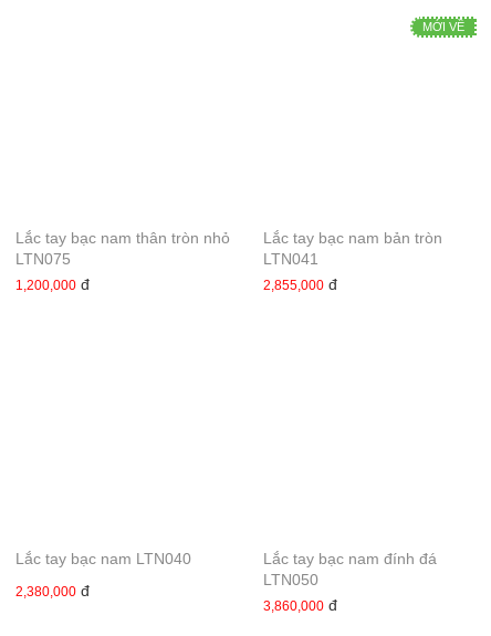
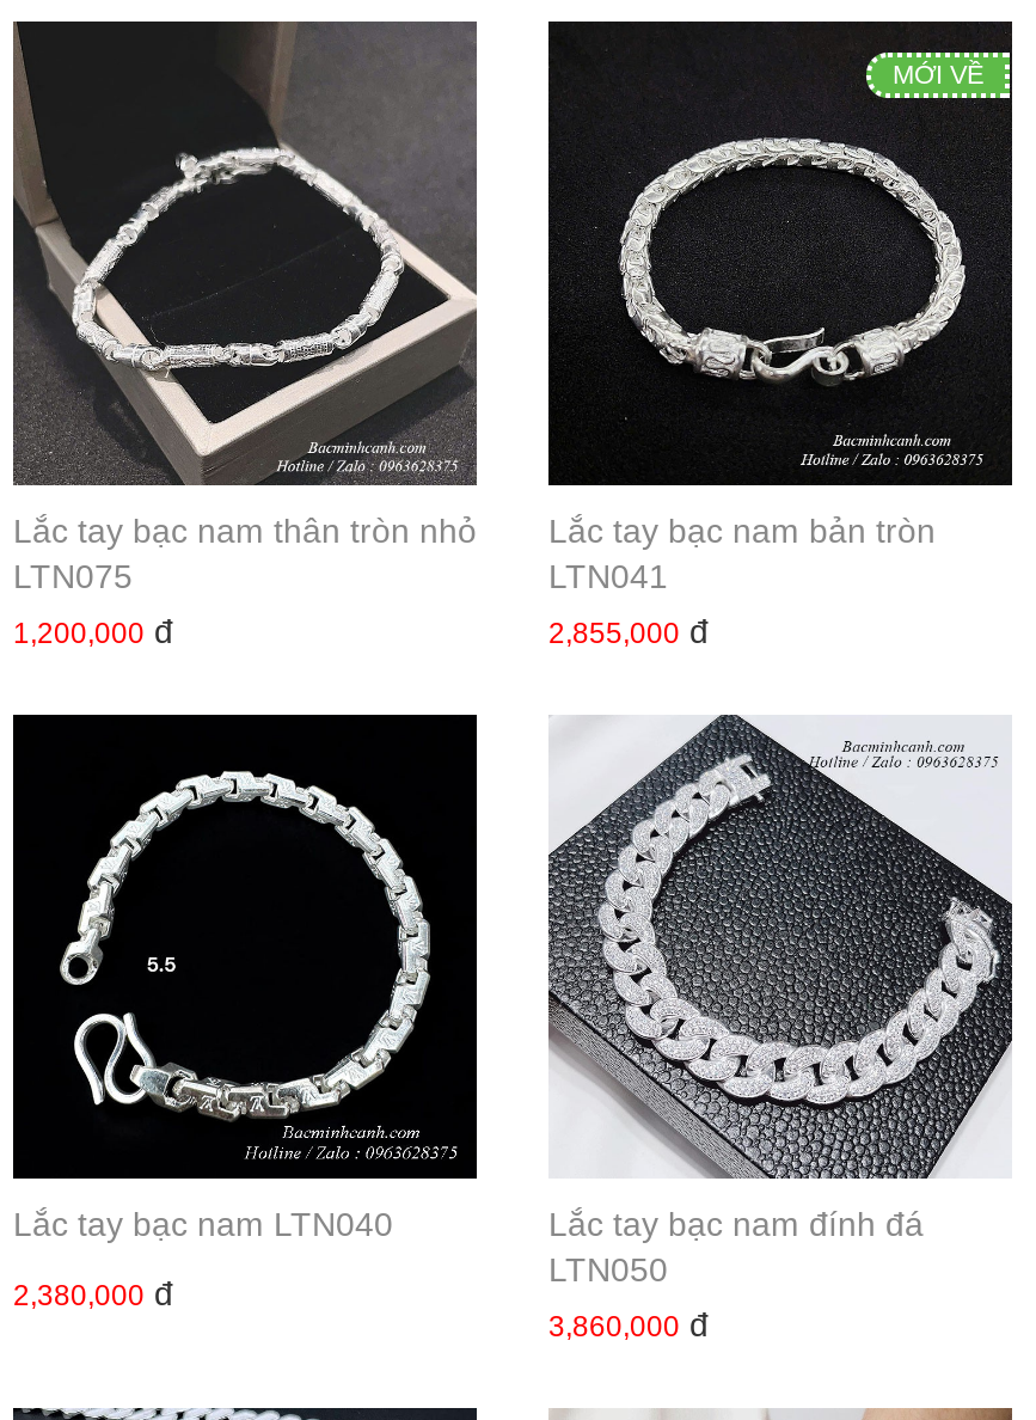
none -> [11,19,479,488] [image]
none -> [546,19,1014,488] [image]
none -> [11,712,479,1181] [image]
none -> [546,712,1014,1181] [image]

